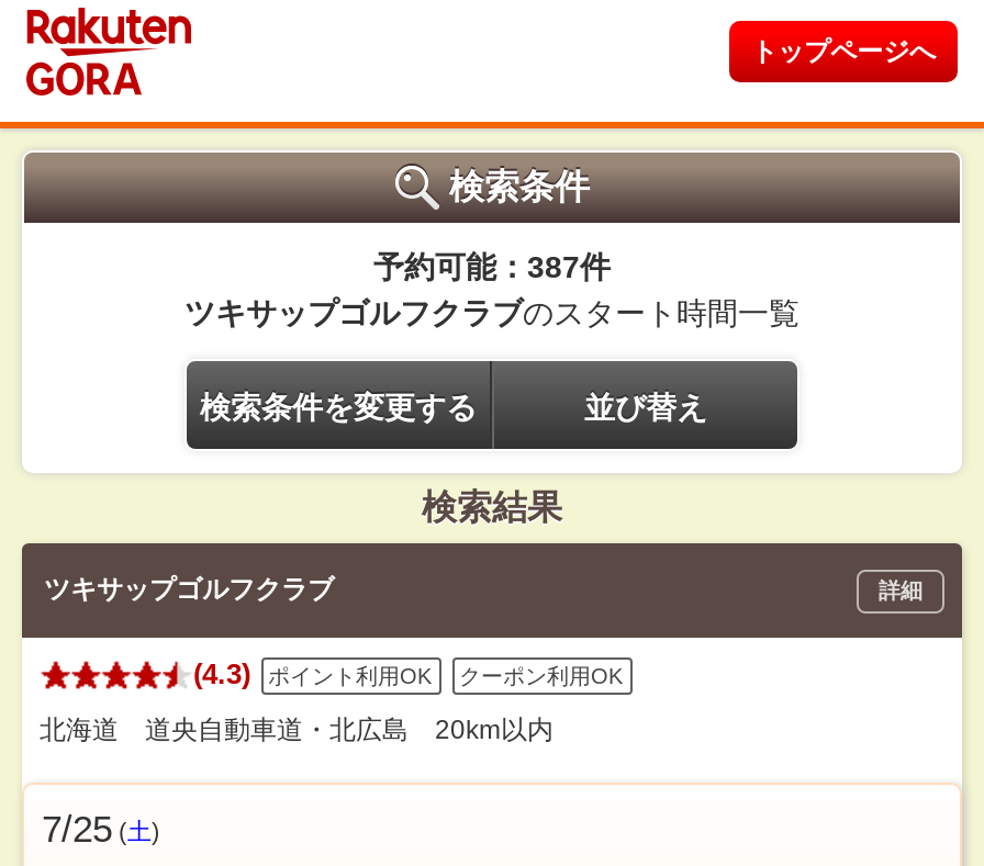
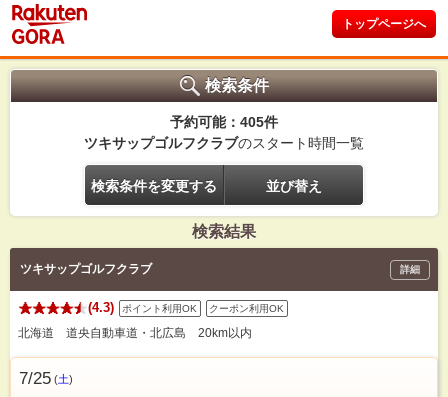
[373,249,611,284] 予約可能：387件 -> [170,114,278,130] 予約可能：405件

